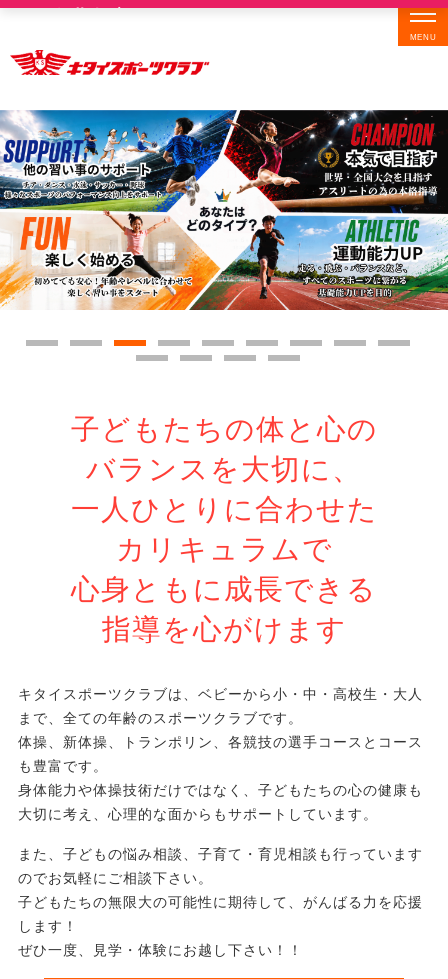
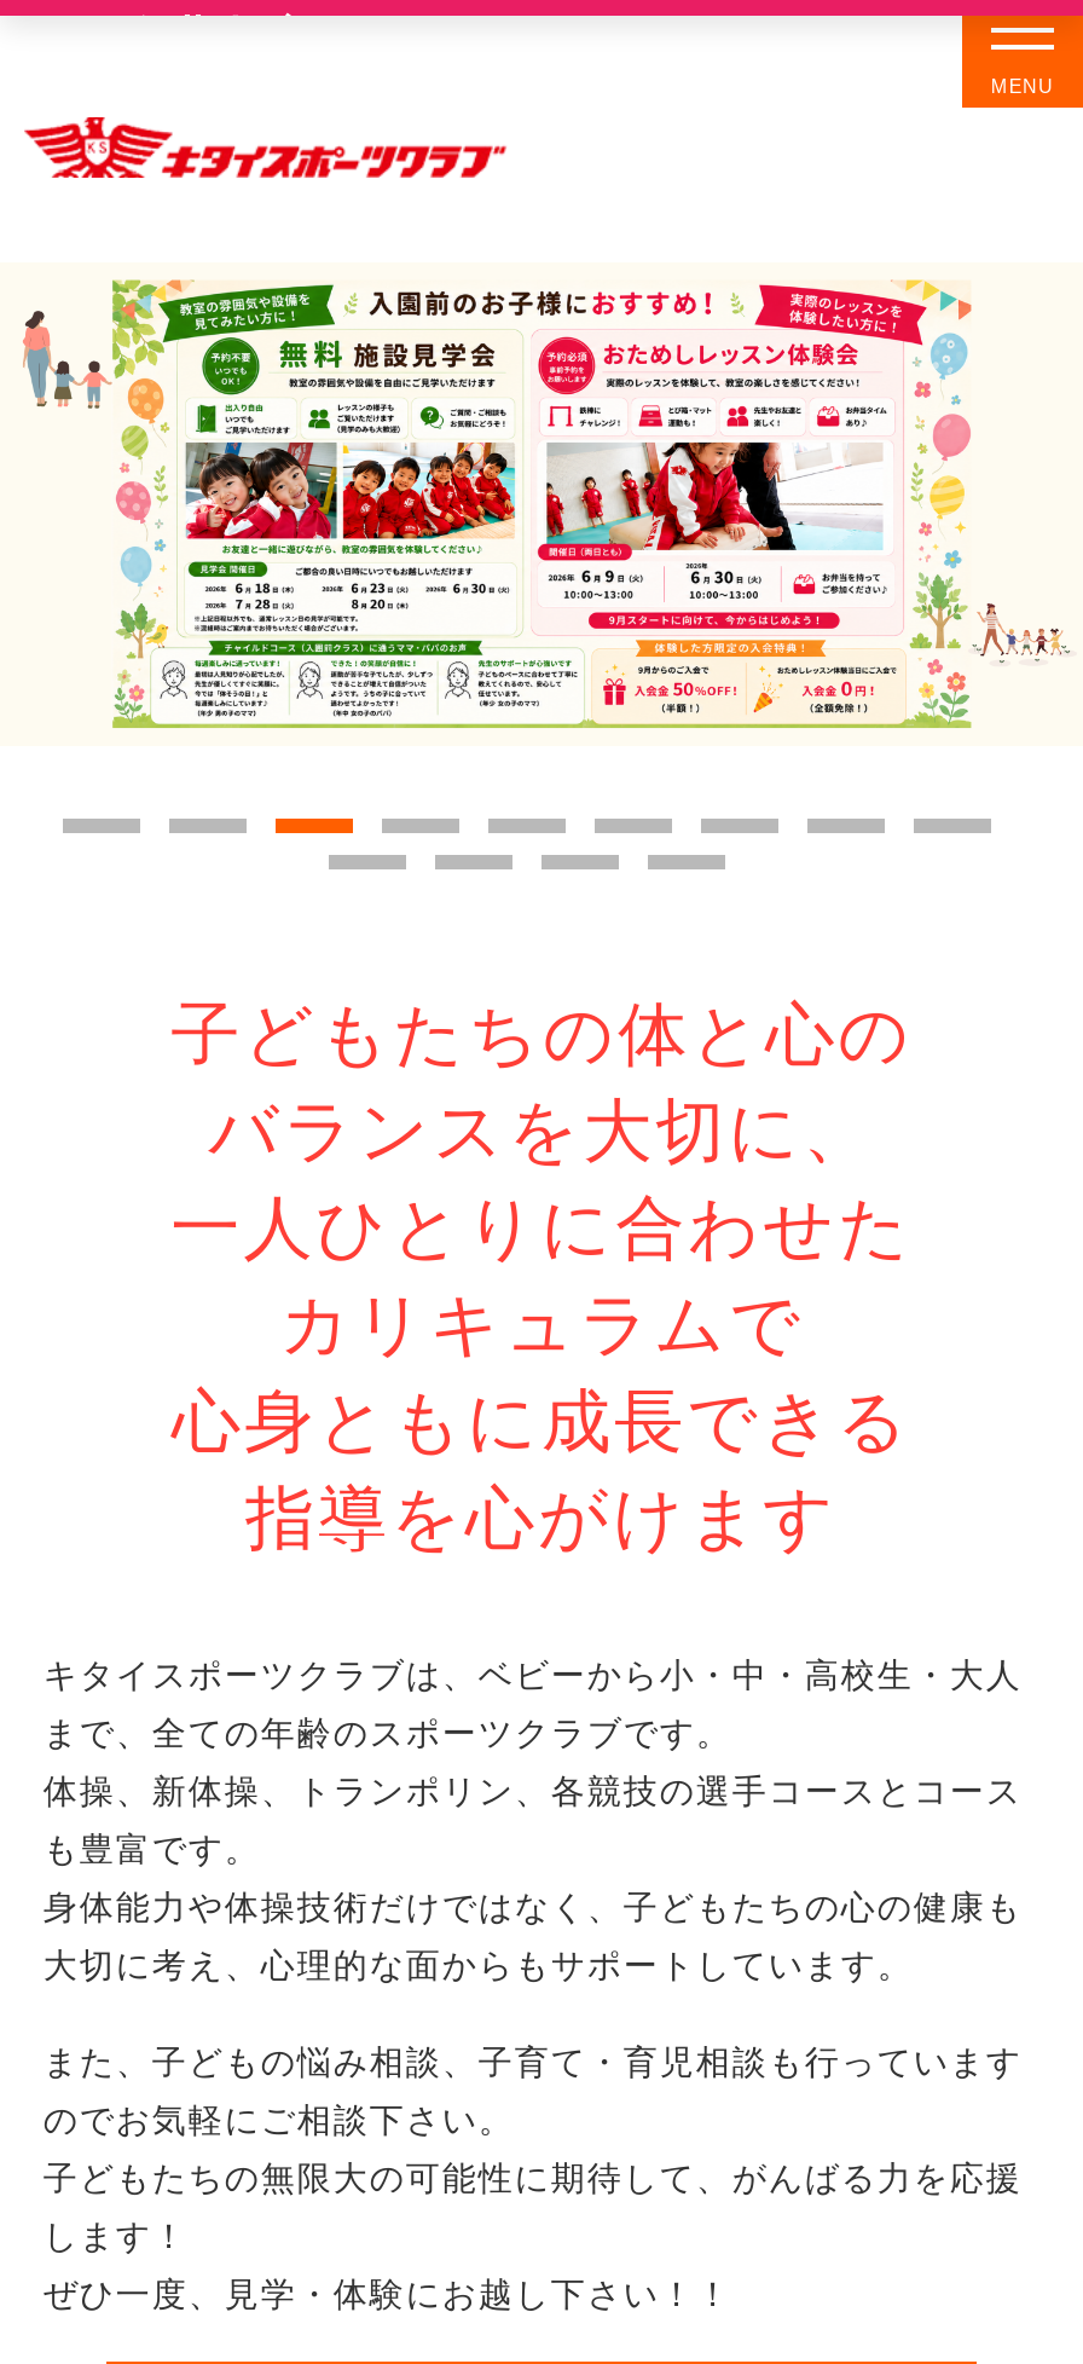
[3,109,445,311] [image] -> [7,262,1076,746] [image]

